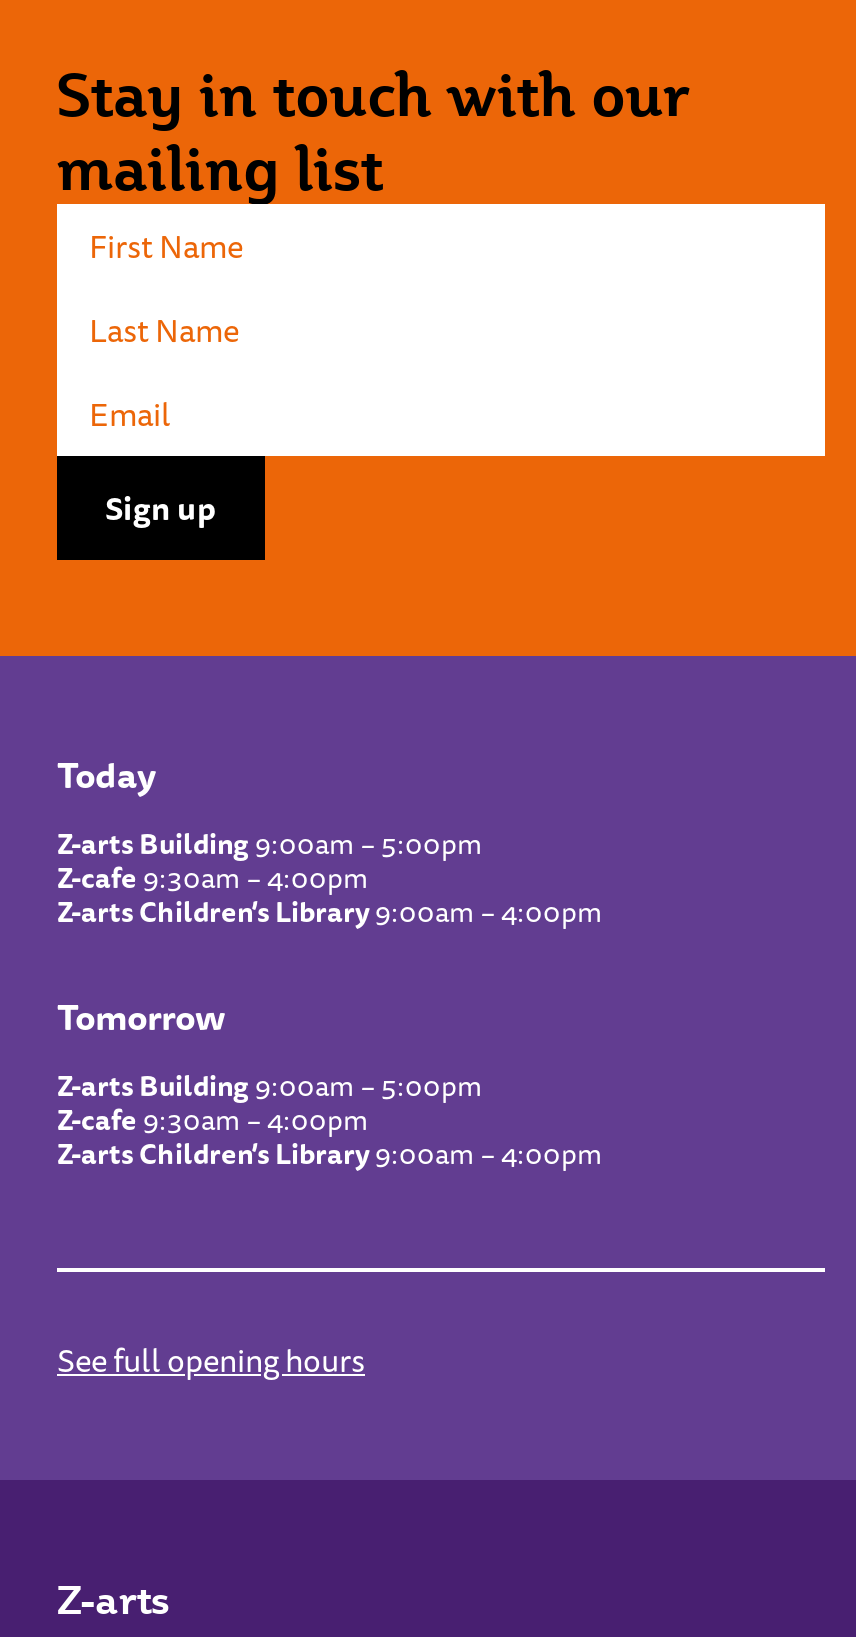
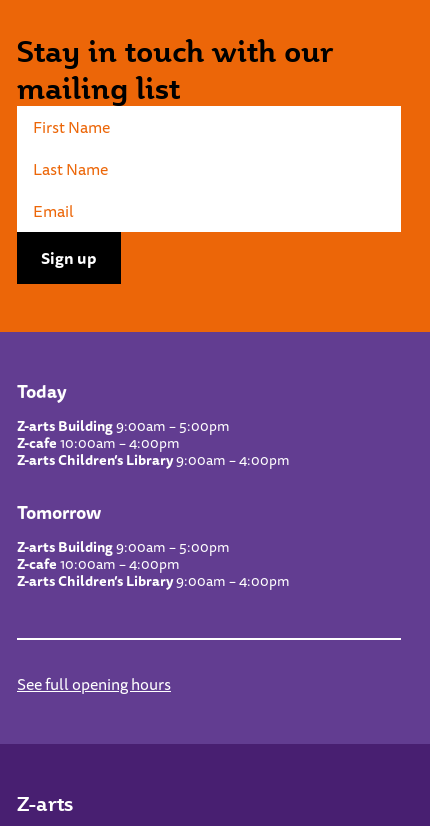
[57,856,369,900] Z-cafe 9:30am – 4:00pm -> [17,432,180,454] Z-cafe 10:00am – 4:00pm
[57,1098,369,1142] Z-cafe 9:30am – 4:00pm -> [17,553,180,575] Z-cafe 10:00am – 4:00pm

